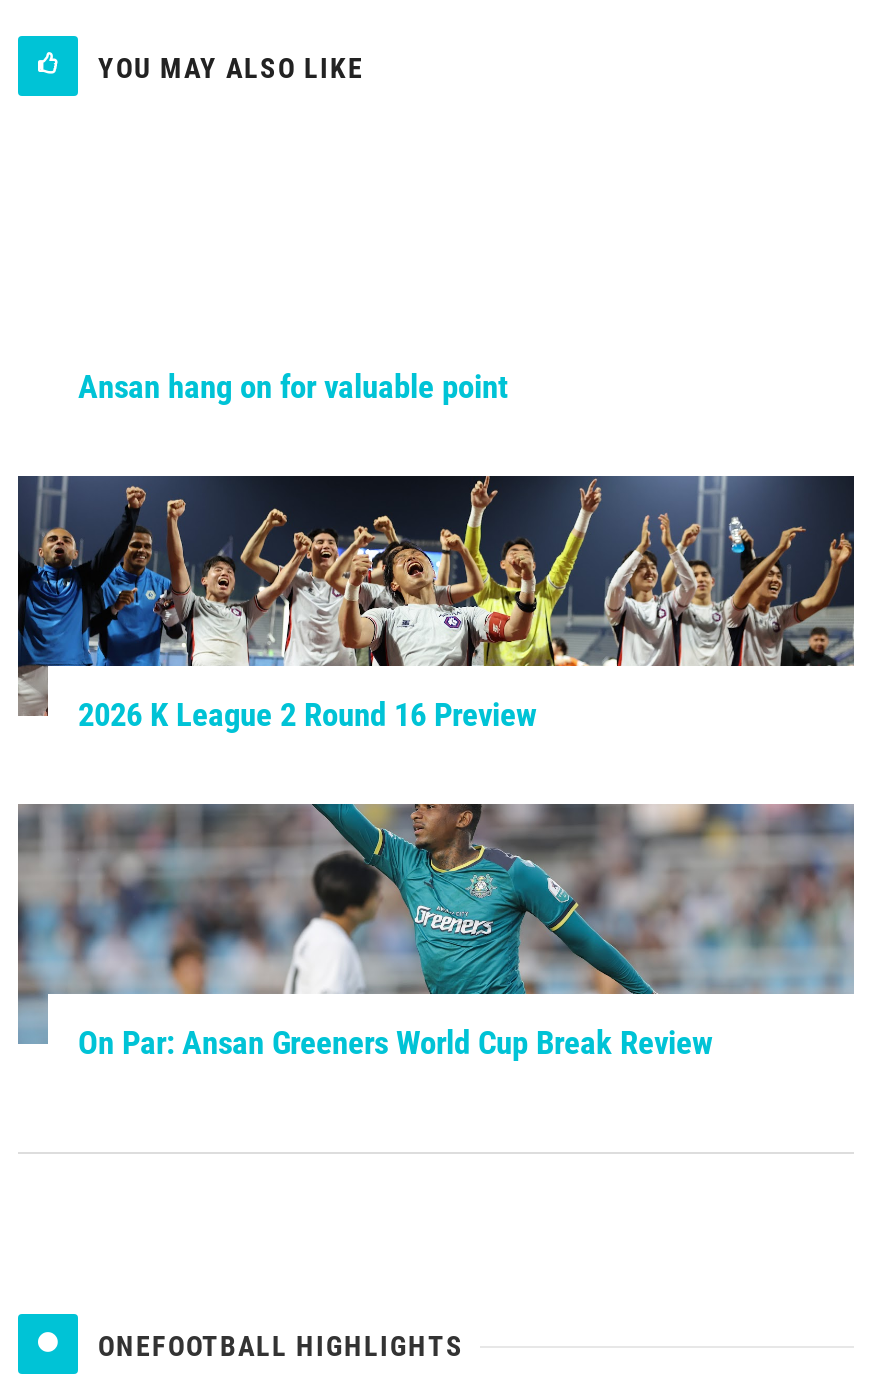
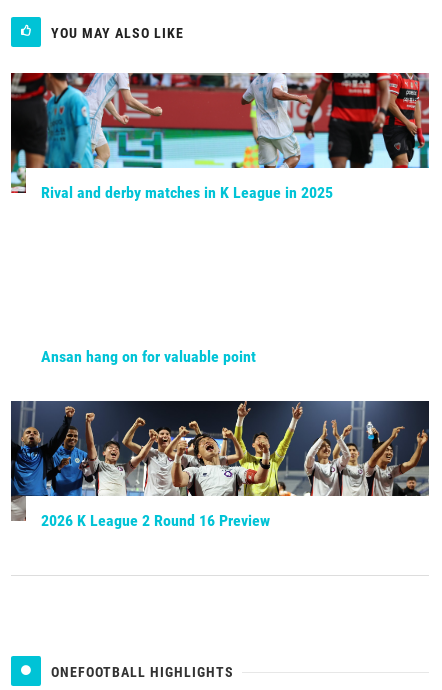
none -> [10,72,430,202] [image] | Rival and derby matches in K League in 2025
moved [16,367,856,733] -> [10,347,430,530]: [image] | Ansan hang on for valuable point | 2026 K League 2 Round 16 Preview
[16,802,856,1061] [image] | On Par: Ansan Greeners World Cup Break Review -> none

